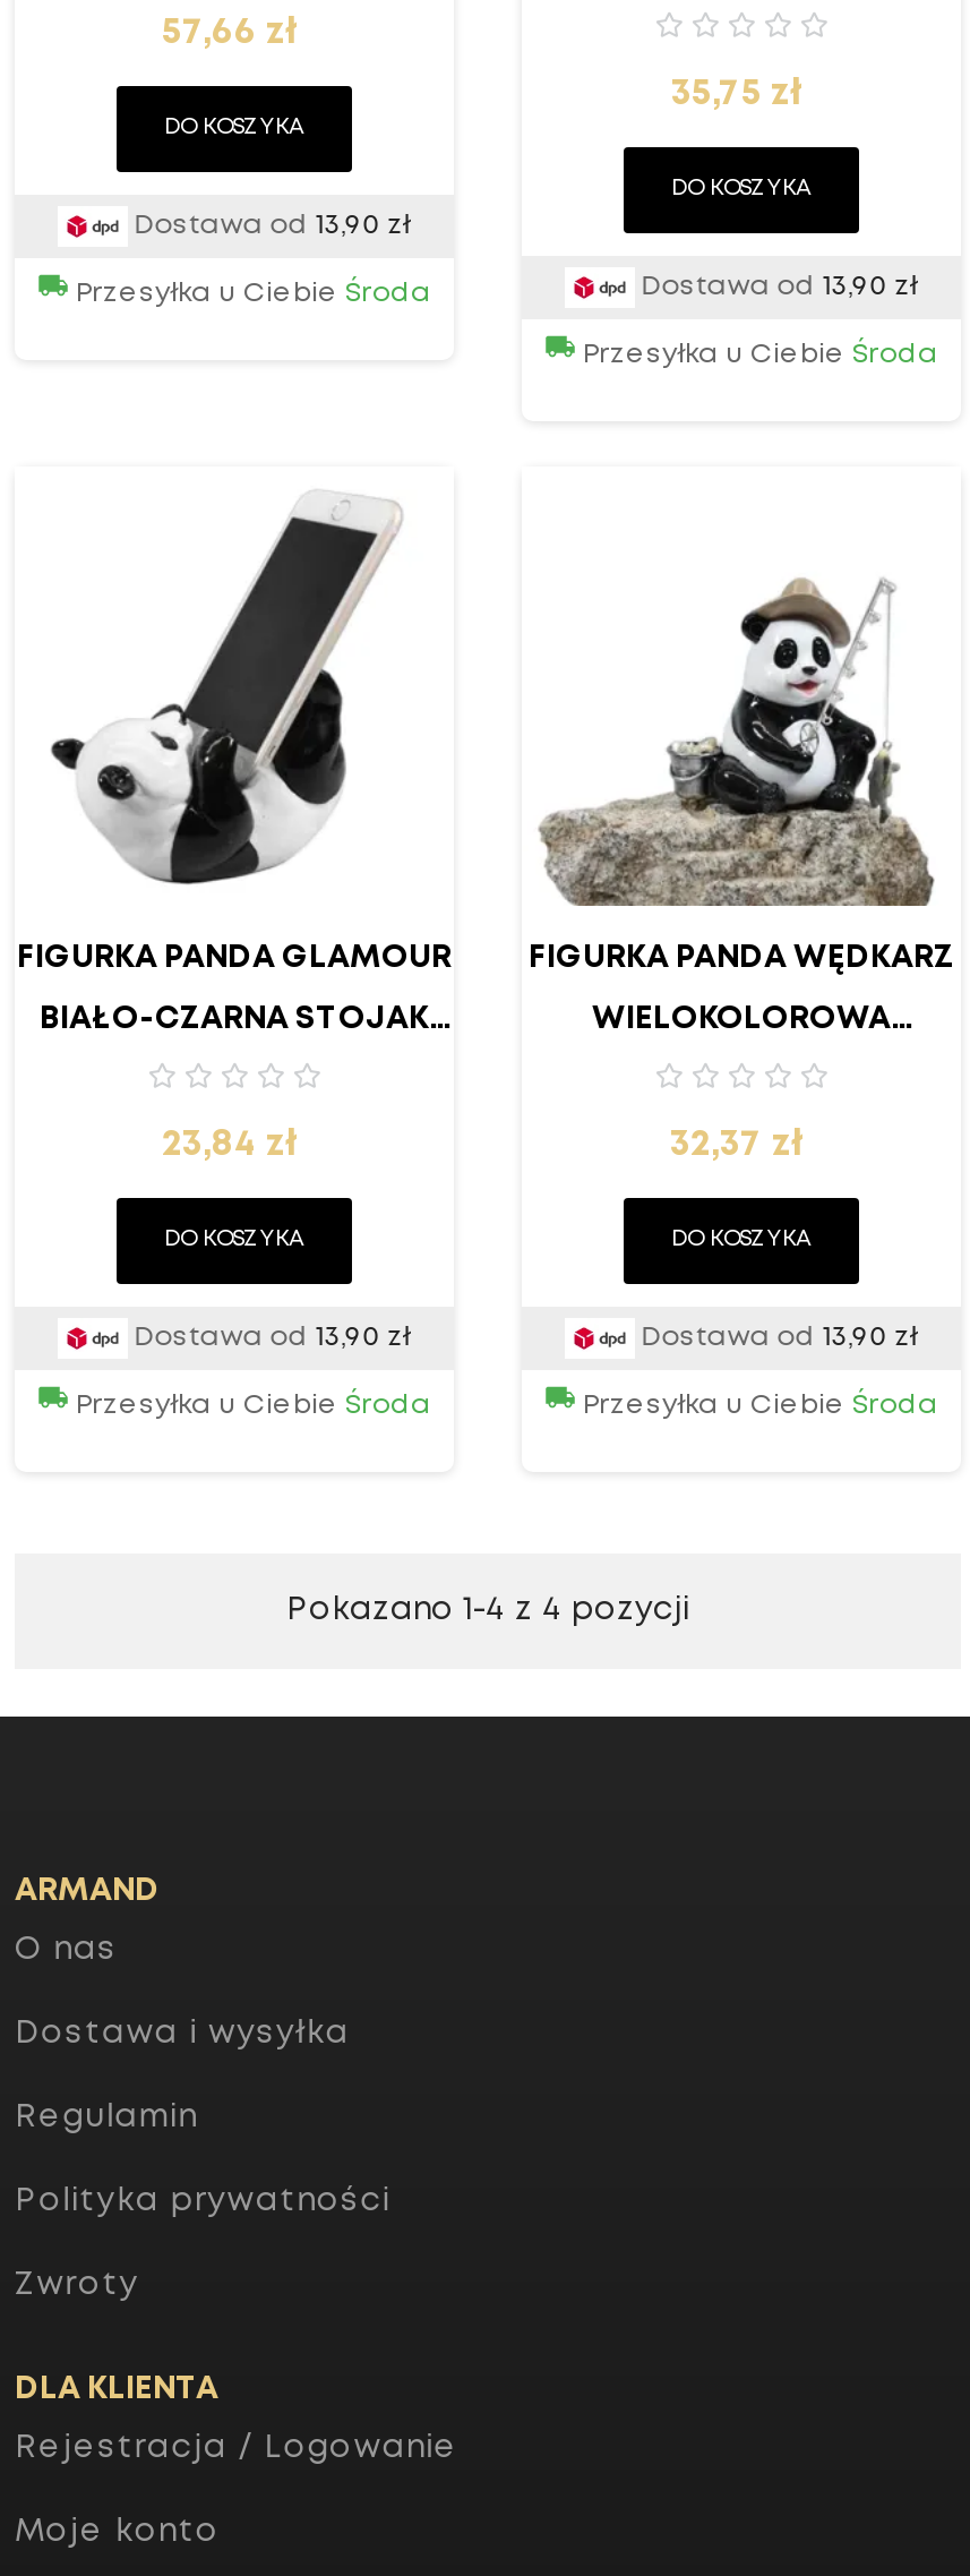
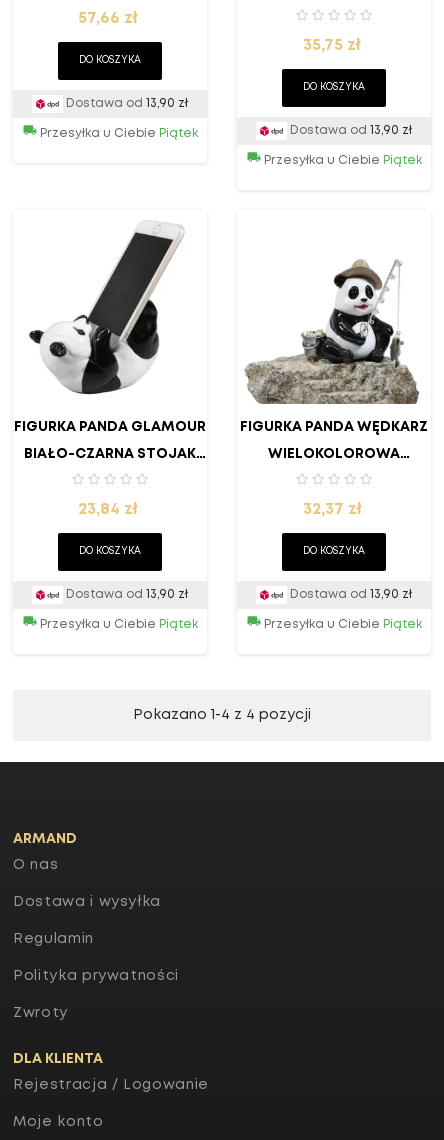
[76,281,431,306] Przesyłka u Ciebie Środa -> [39,128,197,139] Przesyłka u Ciebie Piątek
[583,342,938,367] Przesyłka u Ciebie Środa -> [263,155,421,166] Przesyłka u Ciebie Piątek
[76,1394,431,1419] Przesyłka u Ciebie Środa -> [39,619,197,630] Przesyłka u Ciebie Piątek
[583,1394,938,1419] Przesyłka u Ciebie Środa -> [263,619,421,630] Przesyłka u Ciebie Piątek

